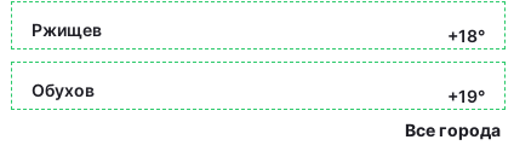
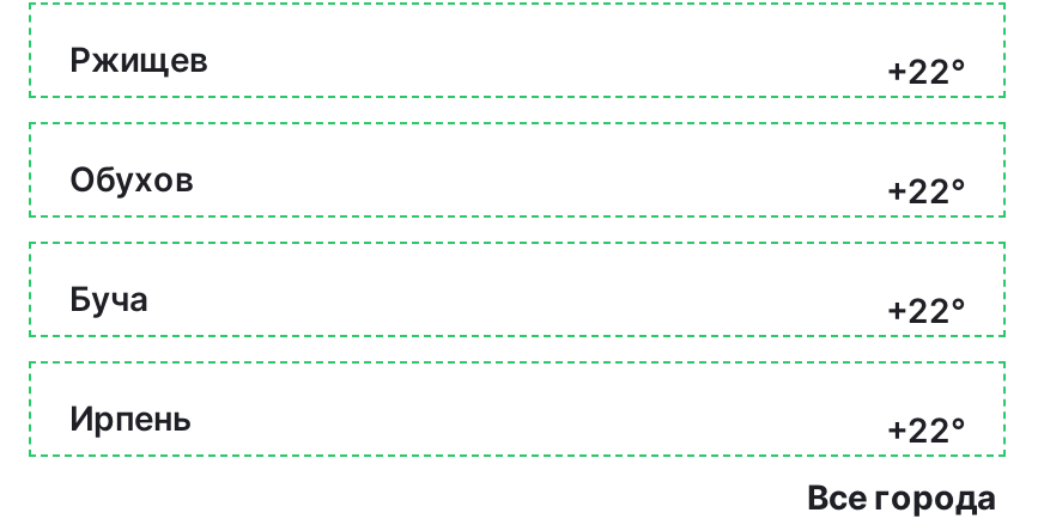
[447,25,485,46] +18° -> [886,50,965,91] +22°
[447,86,485,106] +19° -> [69,170,965,450] +22° | Буча | +22° | Ирпень | +22°

